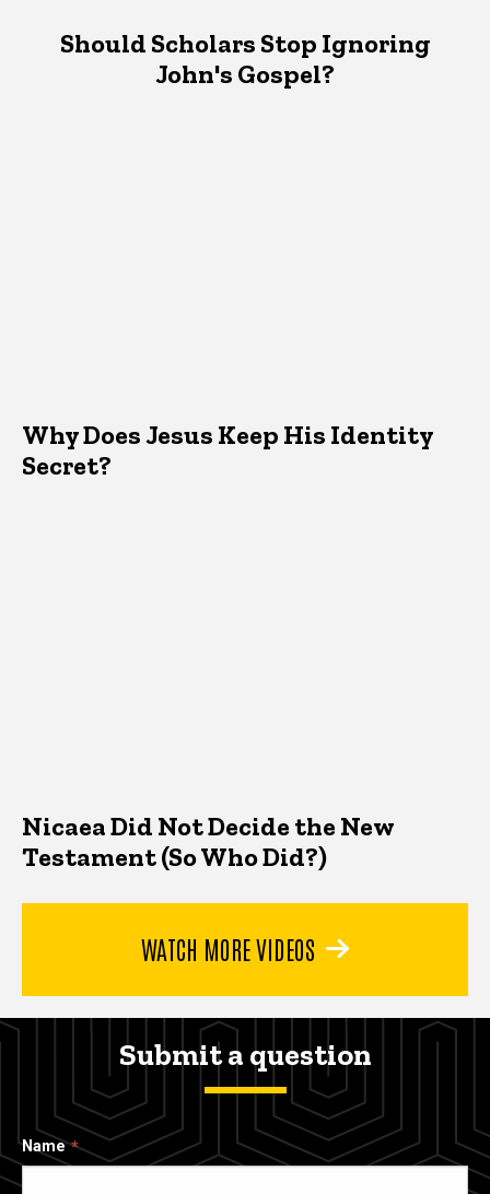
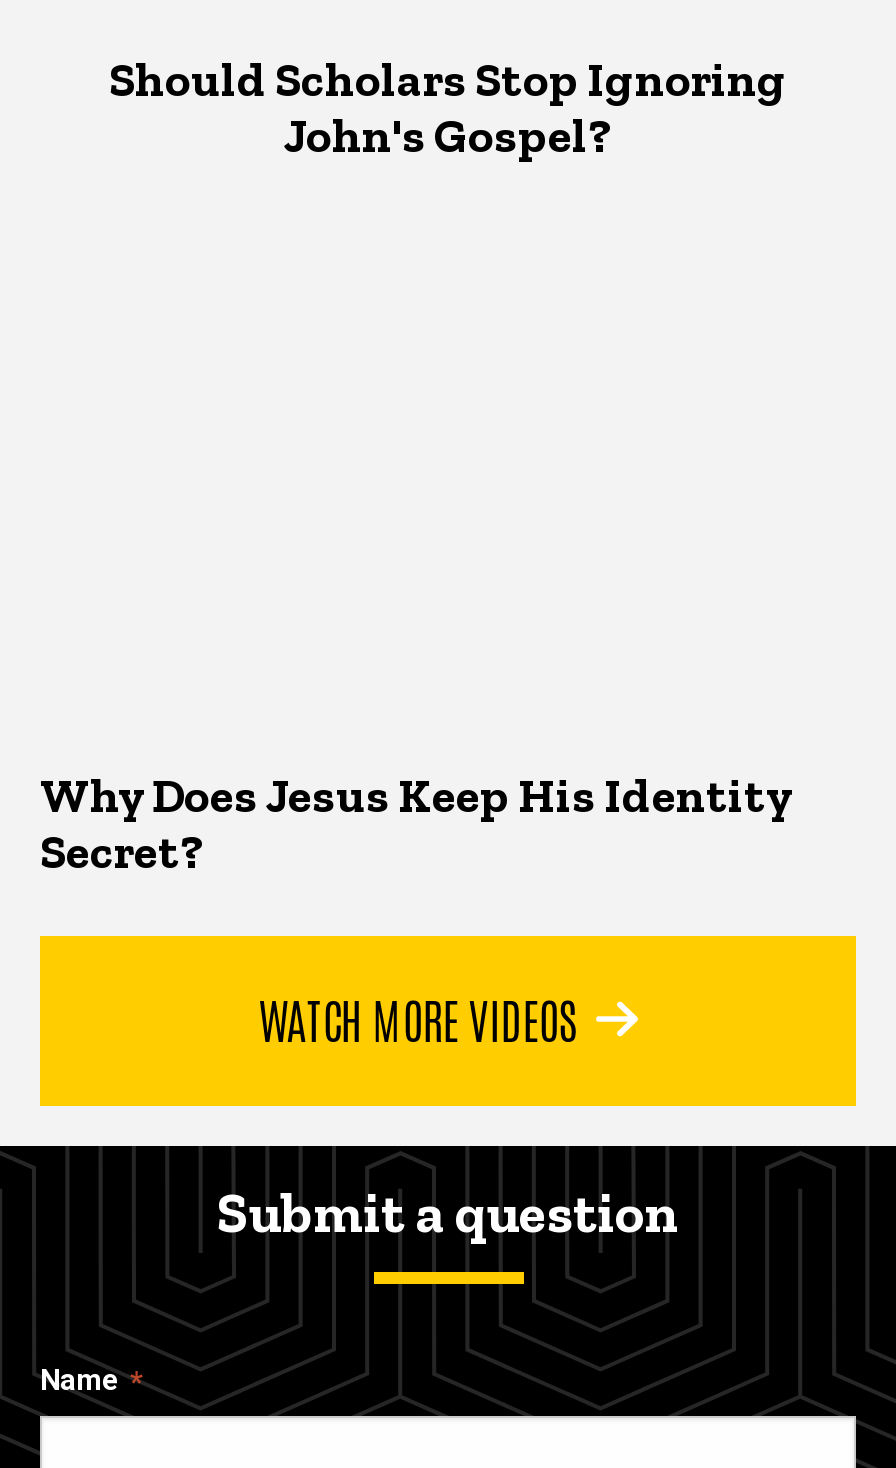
[22,810,394,872] Nicaea Did Not Decide the New | Testament (So Who Did?) -> none

